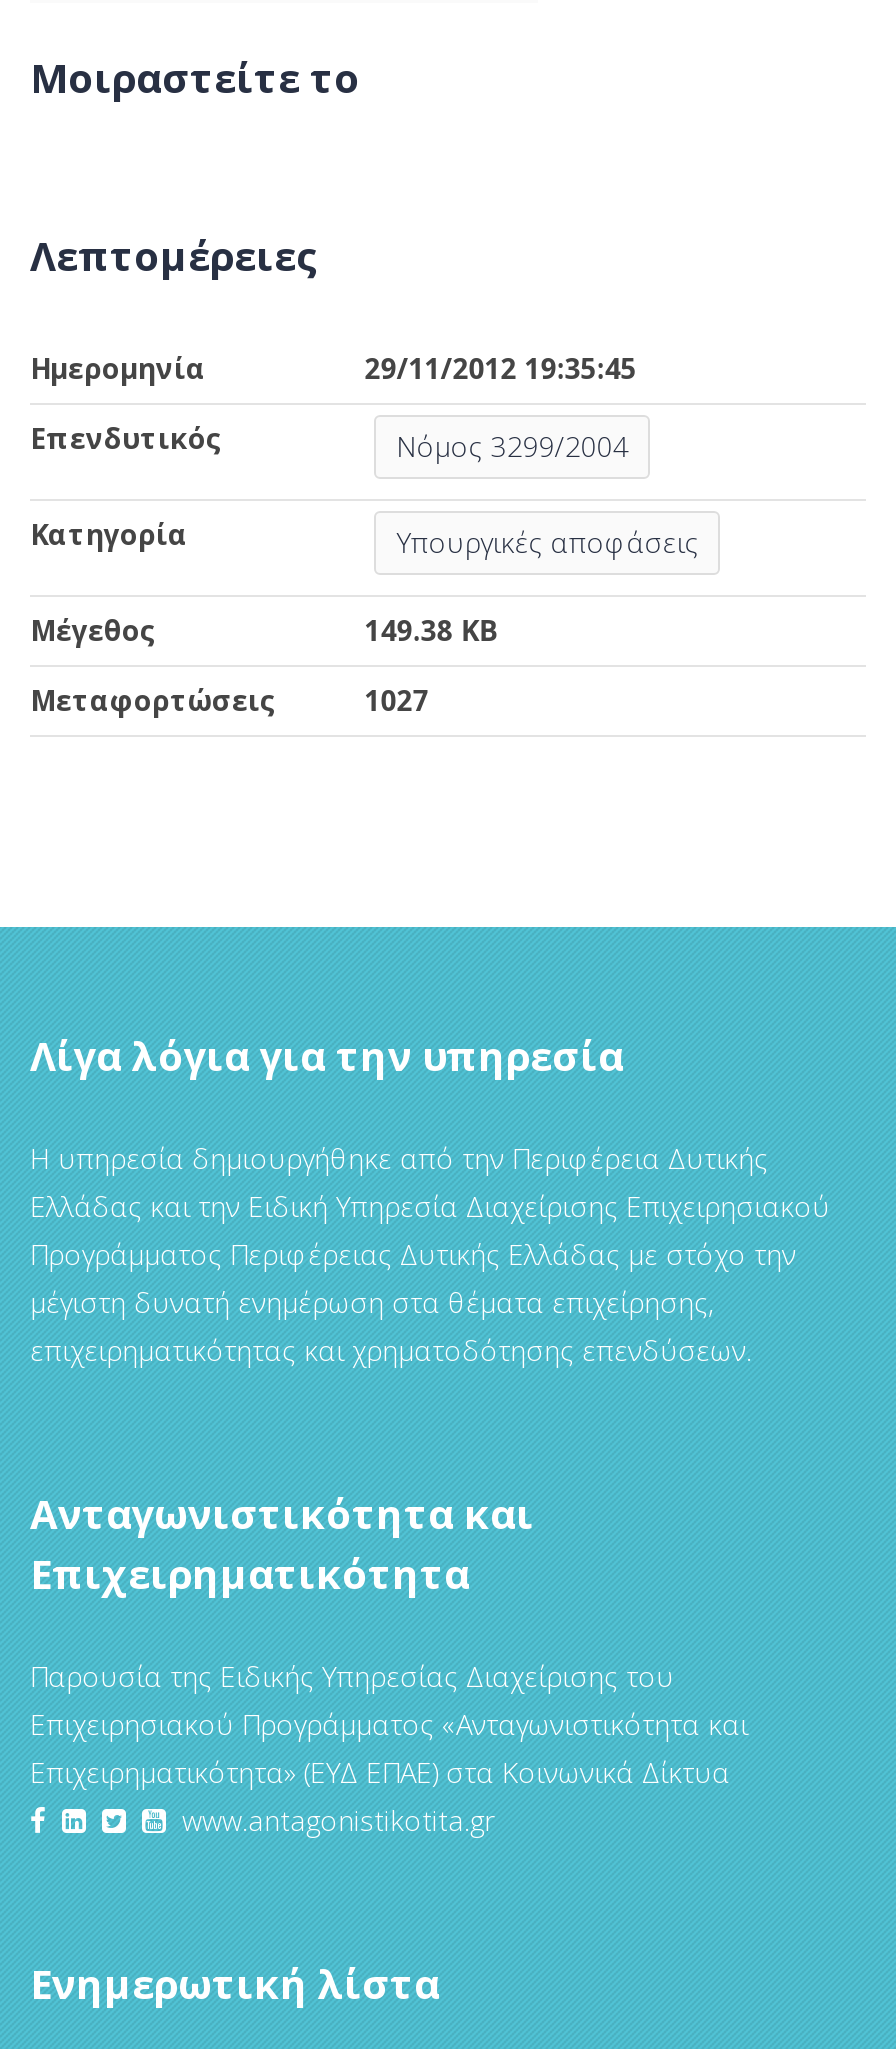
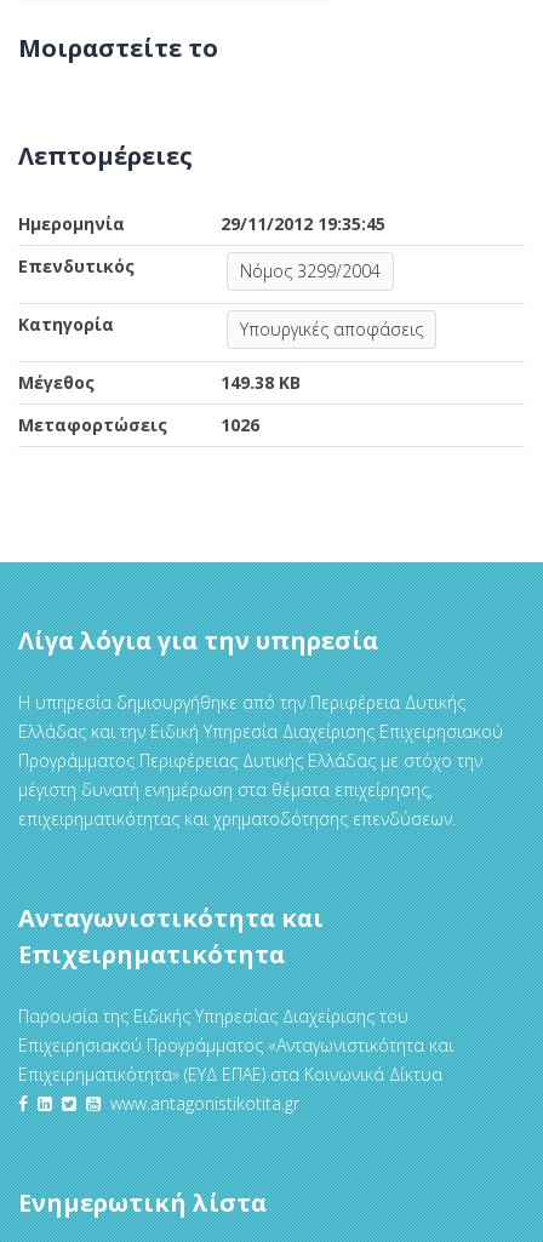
[364,681,428,719] 1027 -> [221,413,260,436] 1026

